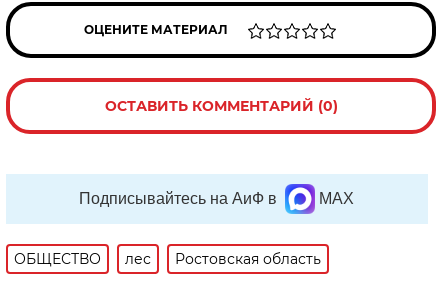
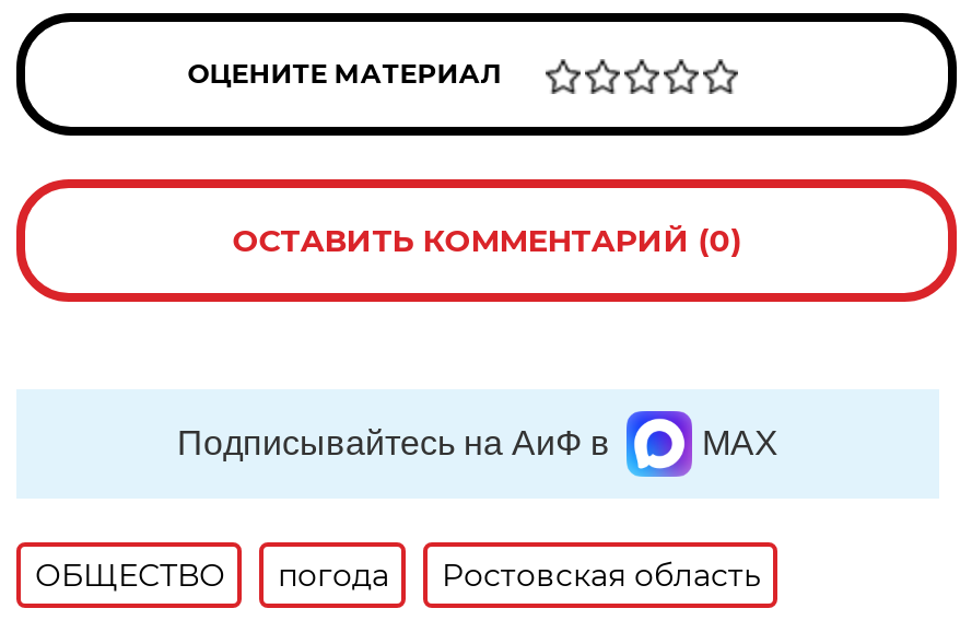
[125,250,151,268] лес -> [278,555,389,595] погода

